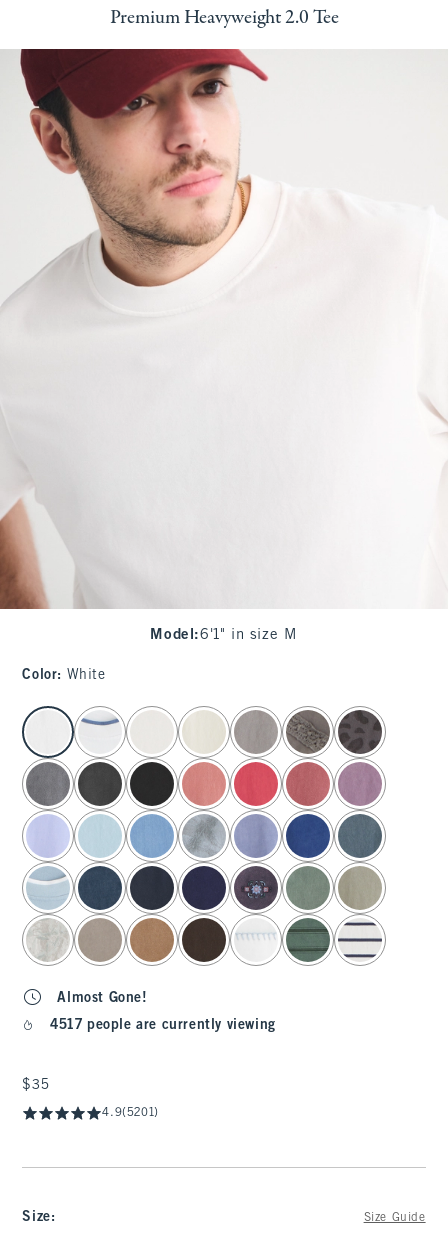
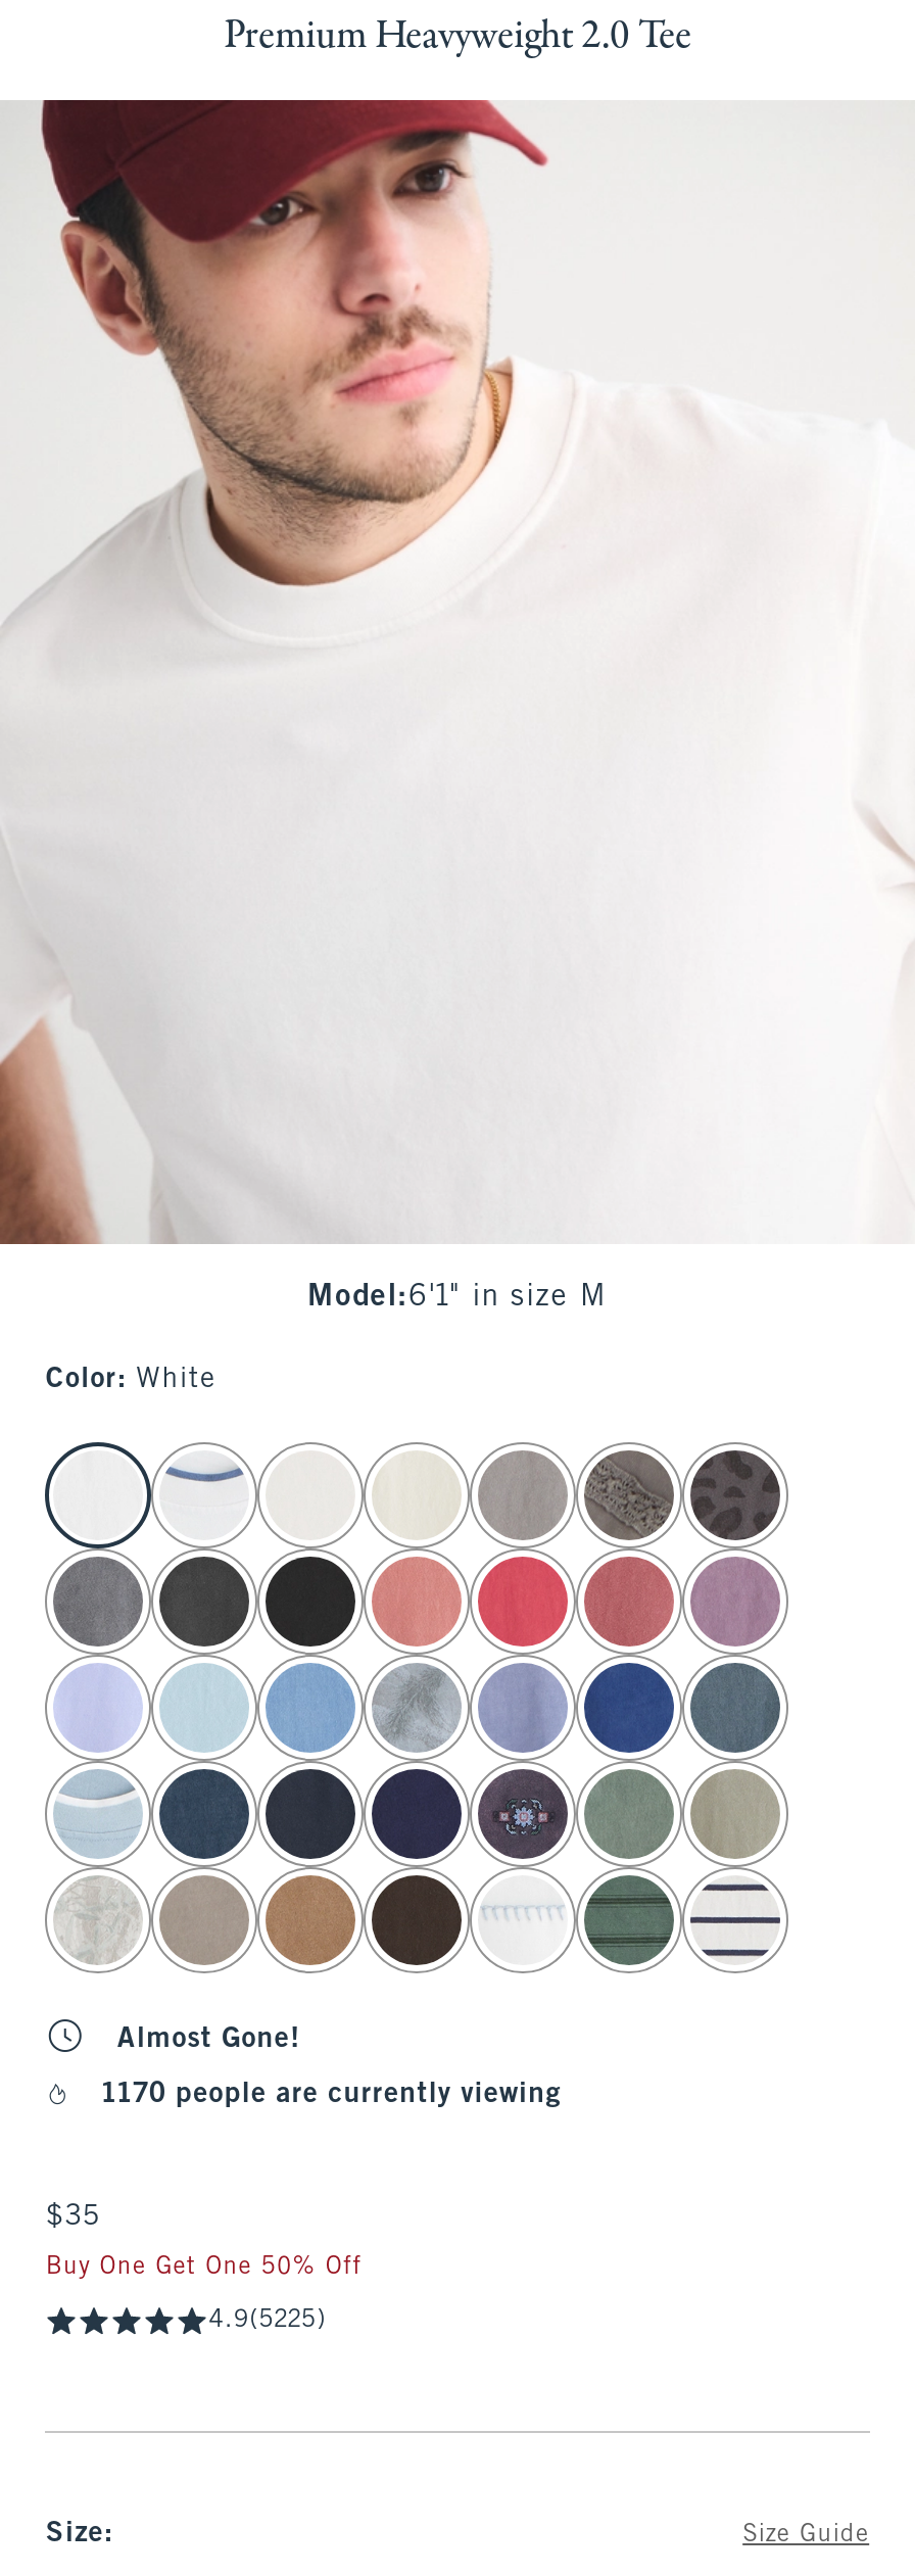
[50,1019,276,1032] 4517 people are currently viewing -> [102,2082,561,2108] 1170 people are currently viewing
[102,1107,159,1119] 4.9(5201) -> [46,2255,362,2333] Buy One Get One 50% Off | 4.9(5225)

